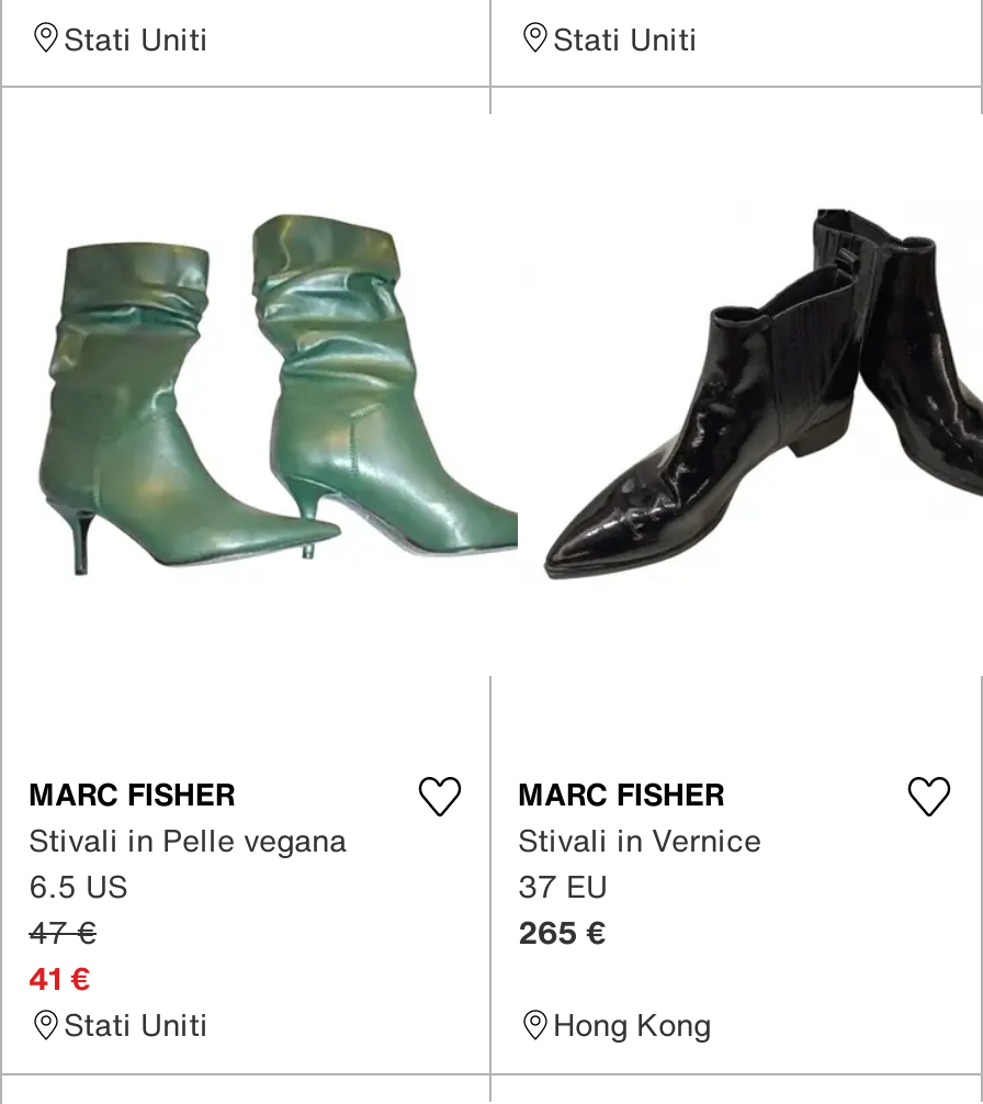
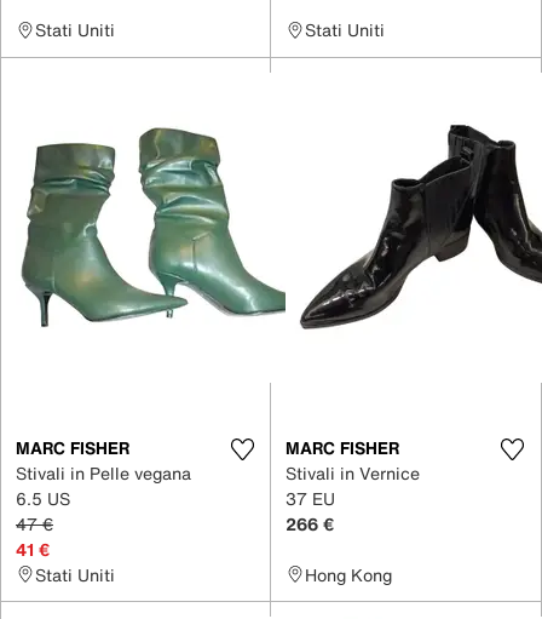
[518,909,606,955] 265 € -> [286,511,334,536] 266 €

